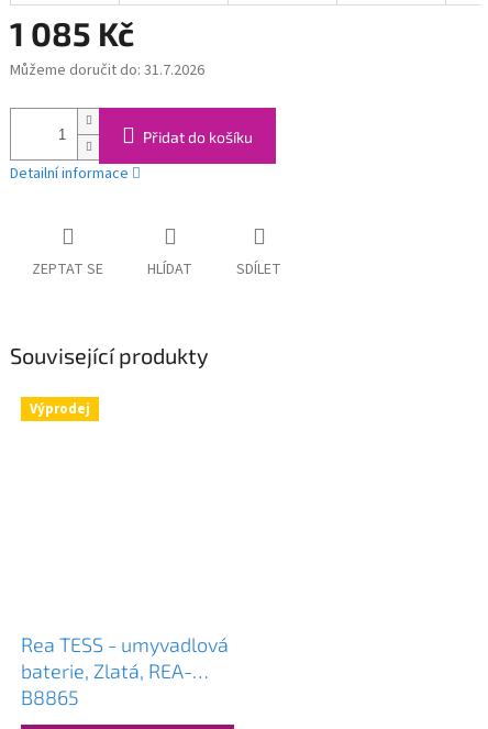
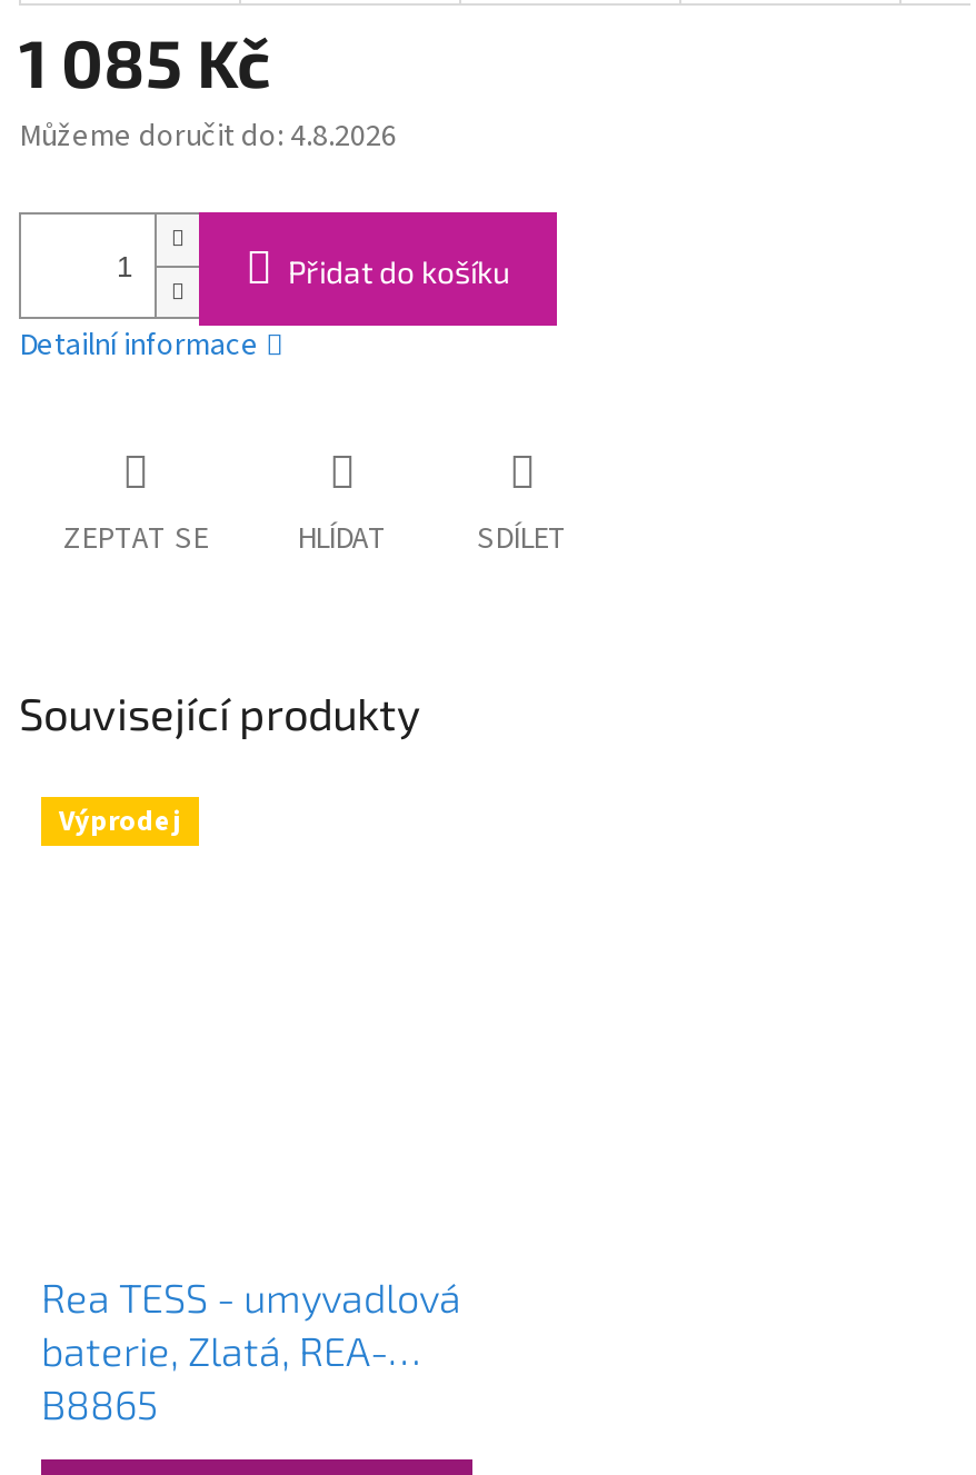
[10,60,204,82] Můžeme doručit do: 31.7.2026 -> [19,115,397,160] Můžeme doručit do: 4.8.2026

